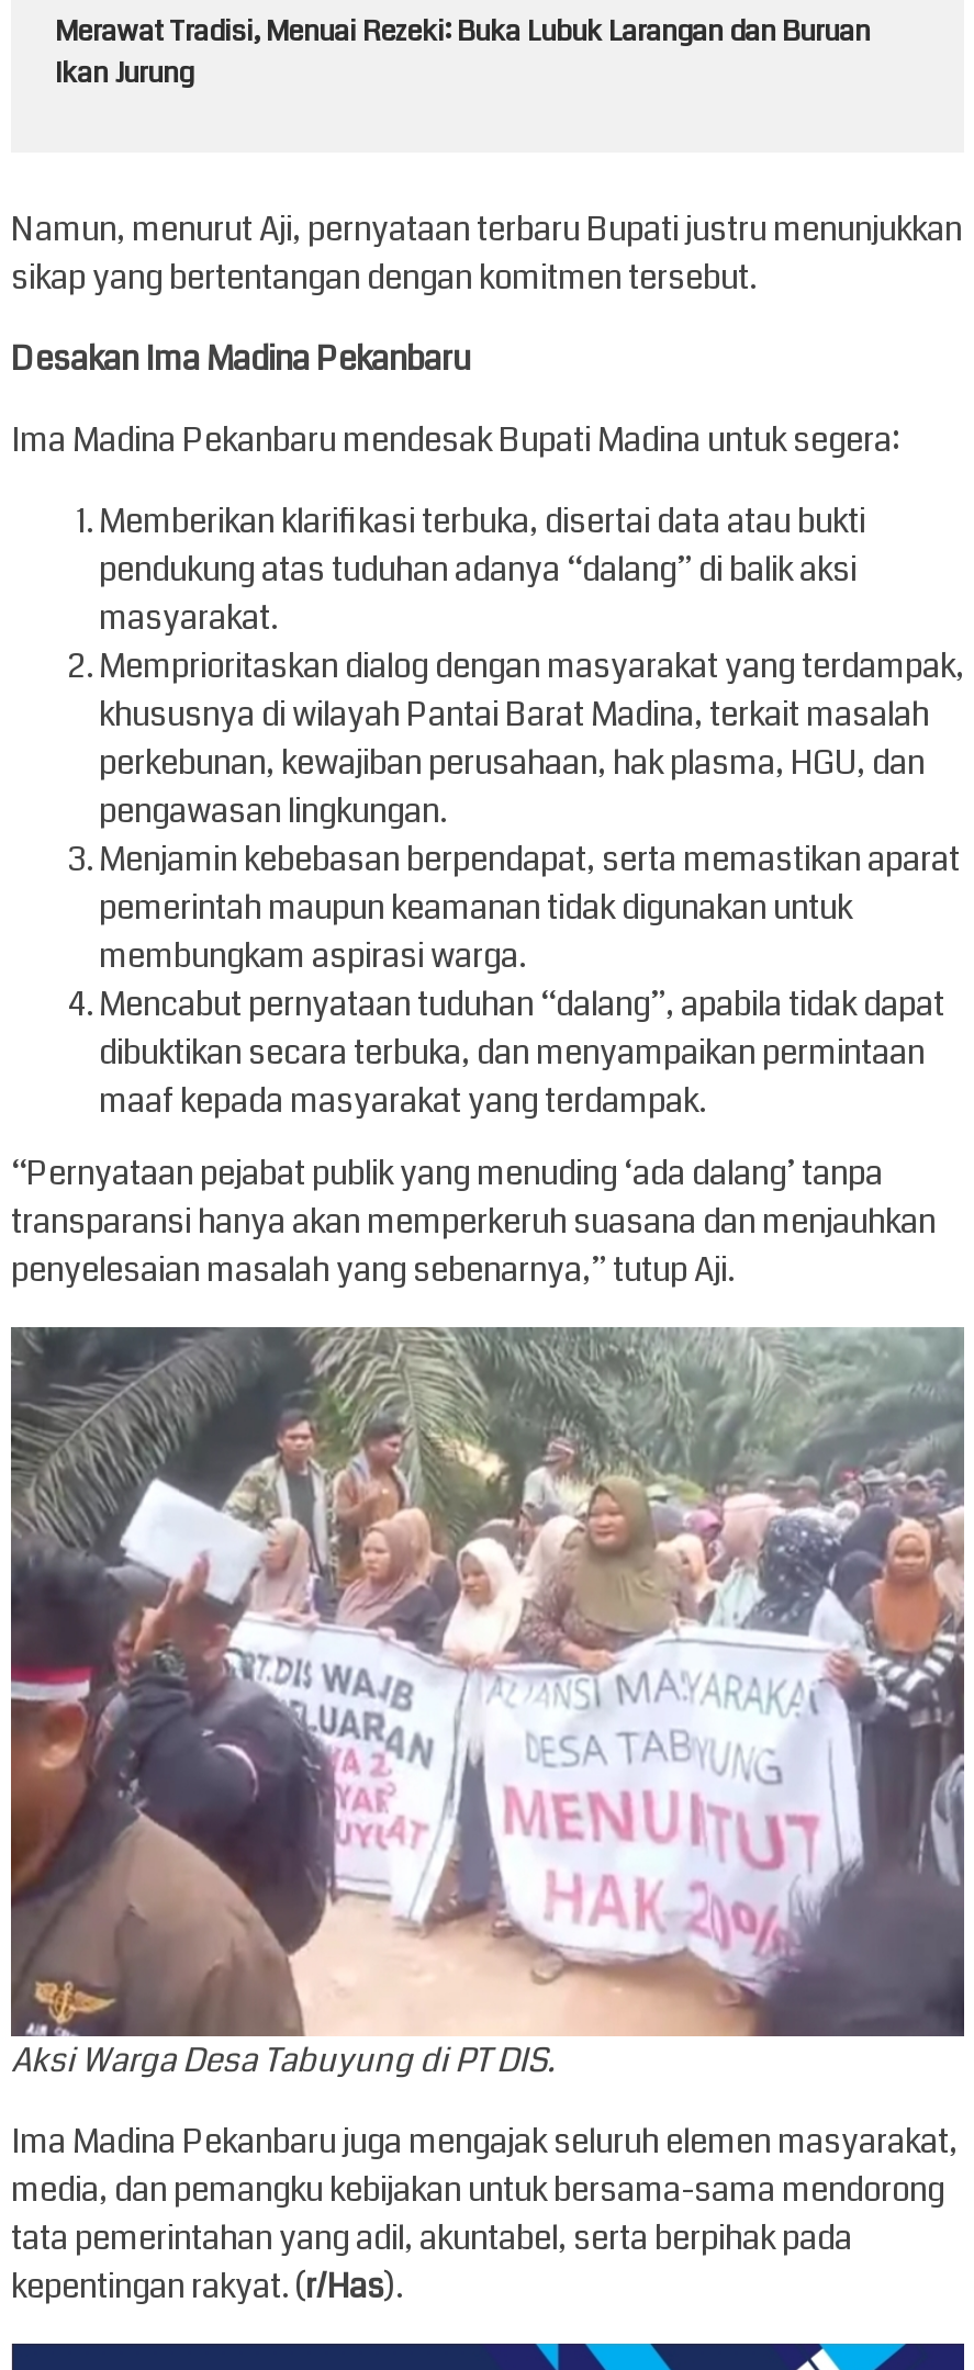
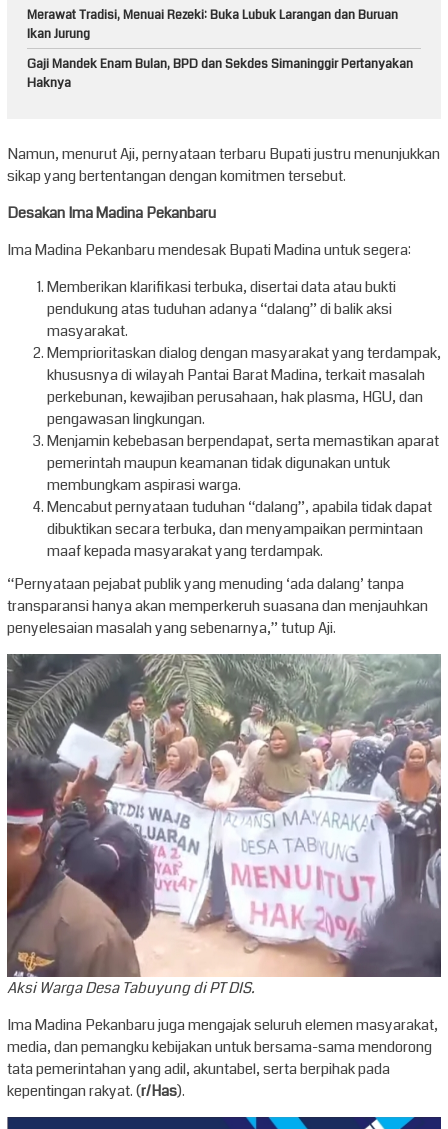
none -> [27,55,413,92] Gaji Mandek Enam Bulan, BPD dan Sekdes Simaninggir Pertanyakan | Haknya

